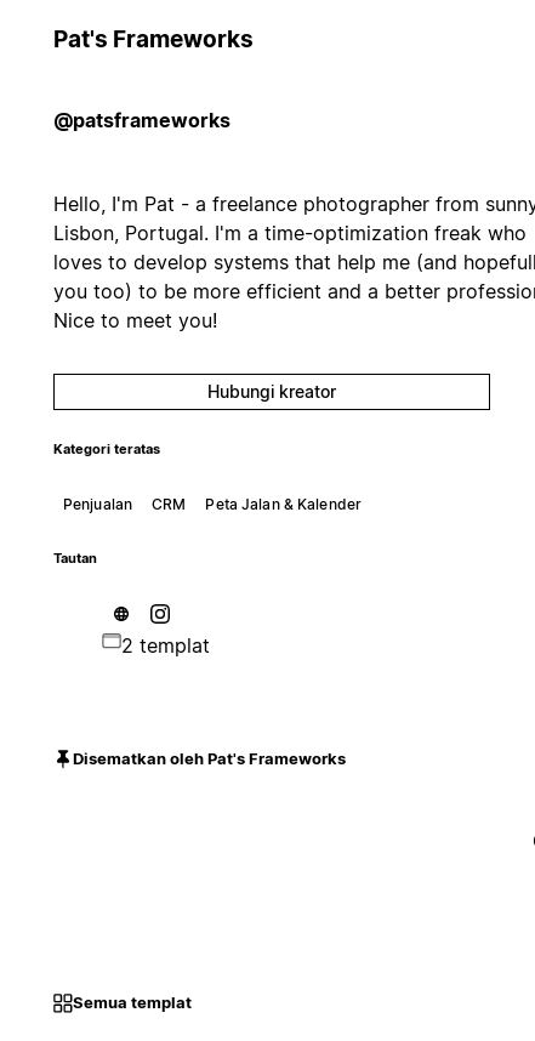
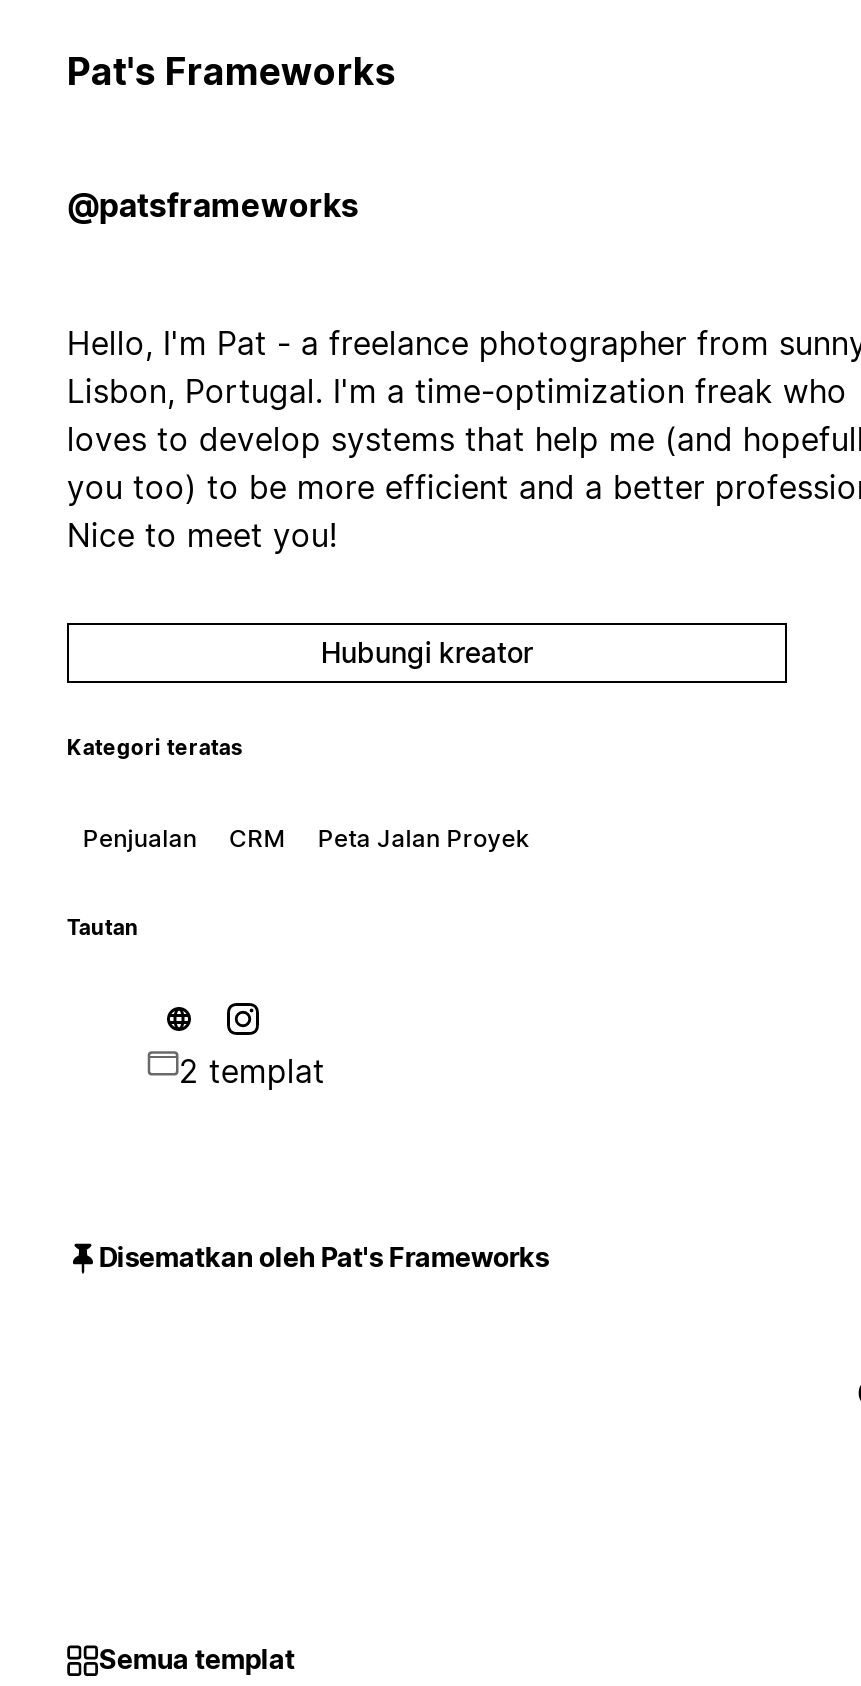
[206,495,362,513] Peta Jalan & Kalender -> [318,823,530,853] Peta Jalan Proyek

